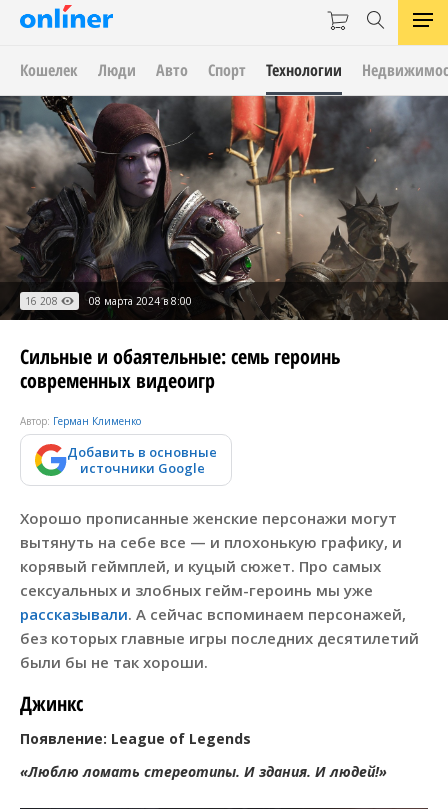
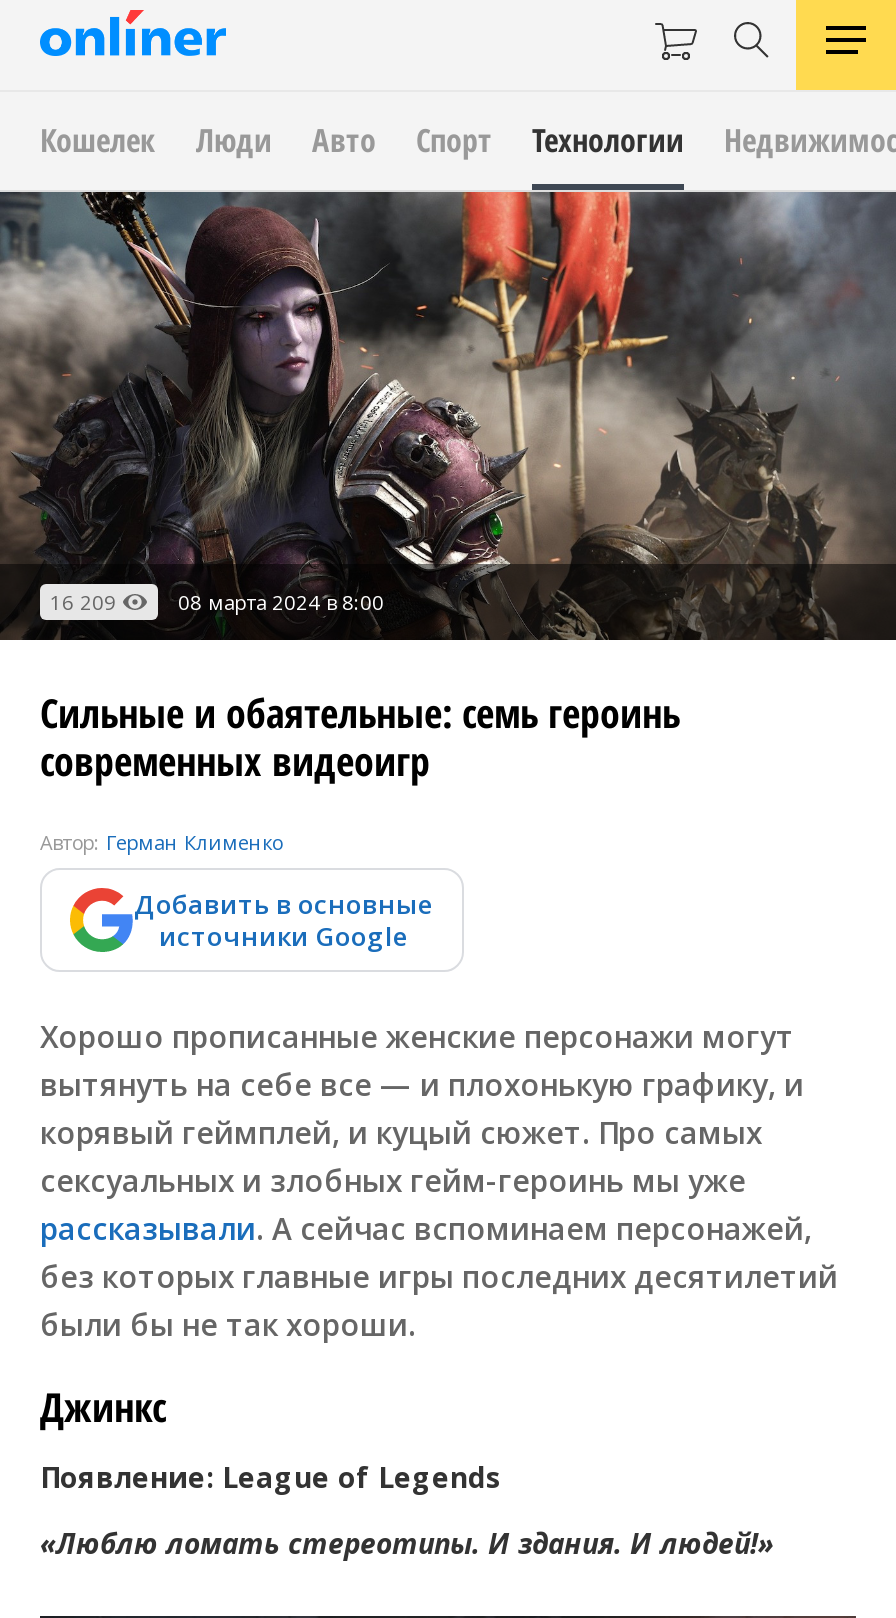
[25,294,192,308] 16 208 08 марта 2024 в 8:00 -> [50,588,384,616] 16 209 08 марта 2024 в 8:00

